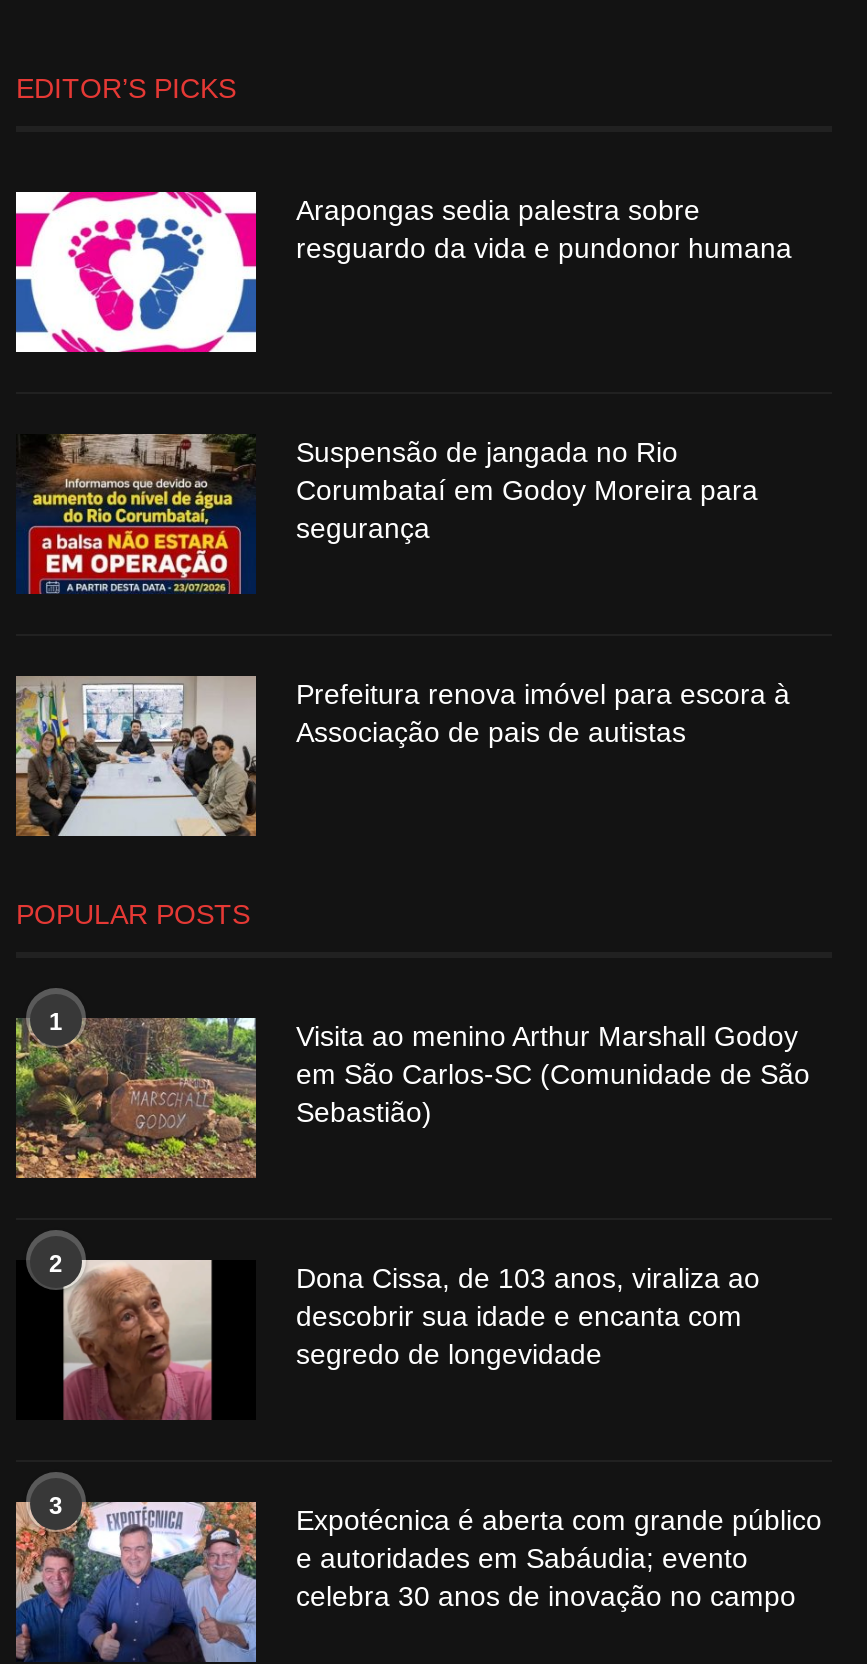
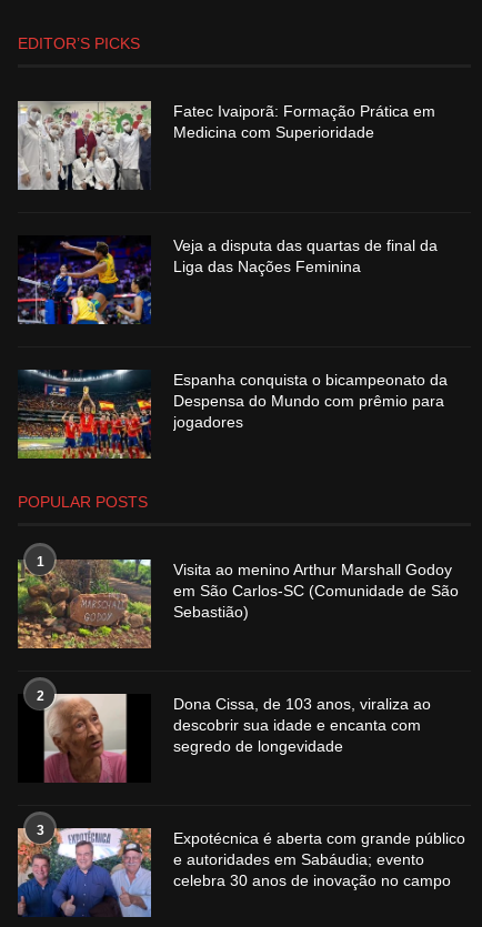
[14,190,792,354] [image] | Arapongas sedia palestra sobre | resguardo da vida e pundonor humana -> [17,100,435,191] [image] | Fatec Ivaiporã: Formação Prática em | Medicina com Superioridade
[16,432,758,596] [image] | Suspensão de jangada no Rio | Corumbataí em Godoy Moreira para | segurança -> [17,235,438,325] [image] | Veja a disputa das quartas de final da | Liga das Nações Feminina
[14,674,790,838] [image] | Prefeitura renova imóvel para escora à | Associação de pais de autistas -> [18,369,448,460] [image] | Espanha conquista o bicampeonato da | Despensa do Mundo com prêmio para | jogadores

